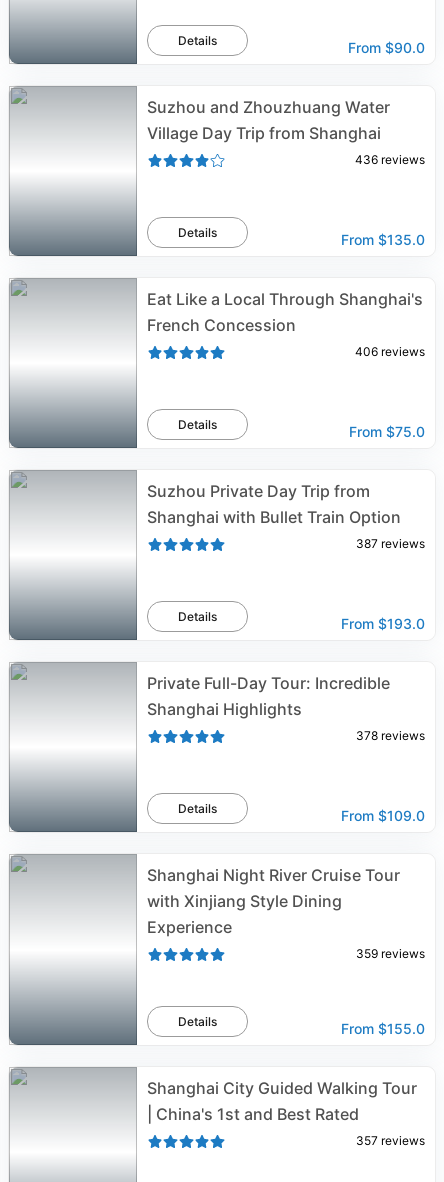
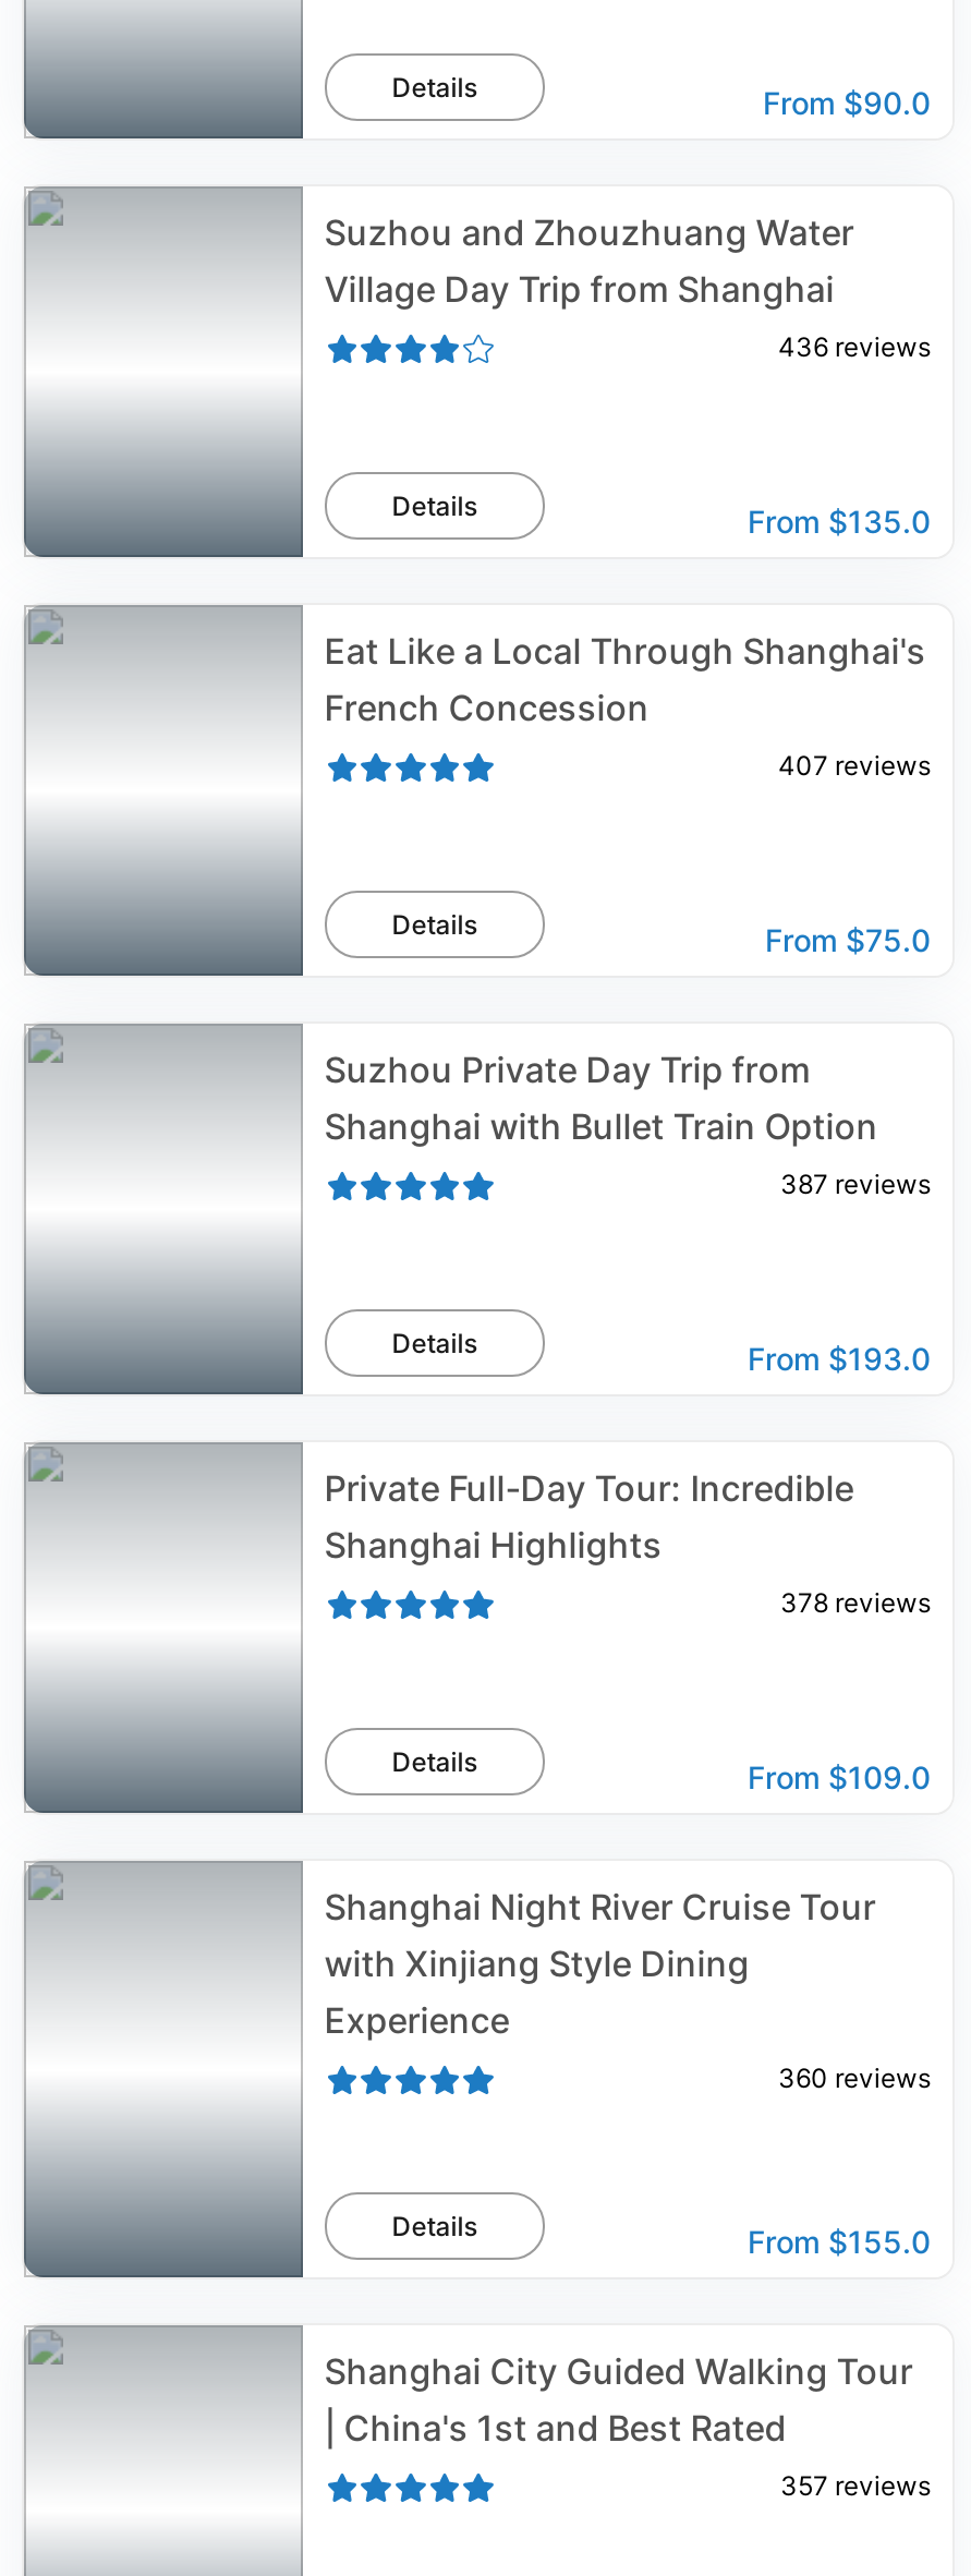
[355,344,425,359] 406 reviews -> [778,749,931,782] 407 reviews
[356,946,425,961] 359 reviews -> [778,2062,931,2095] 360 reviews

